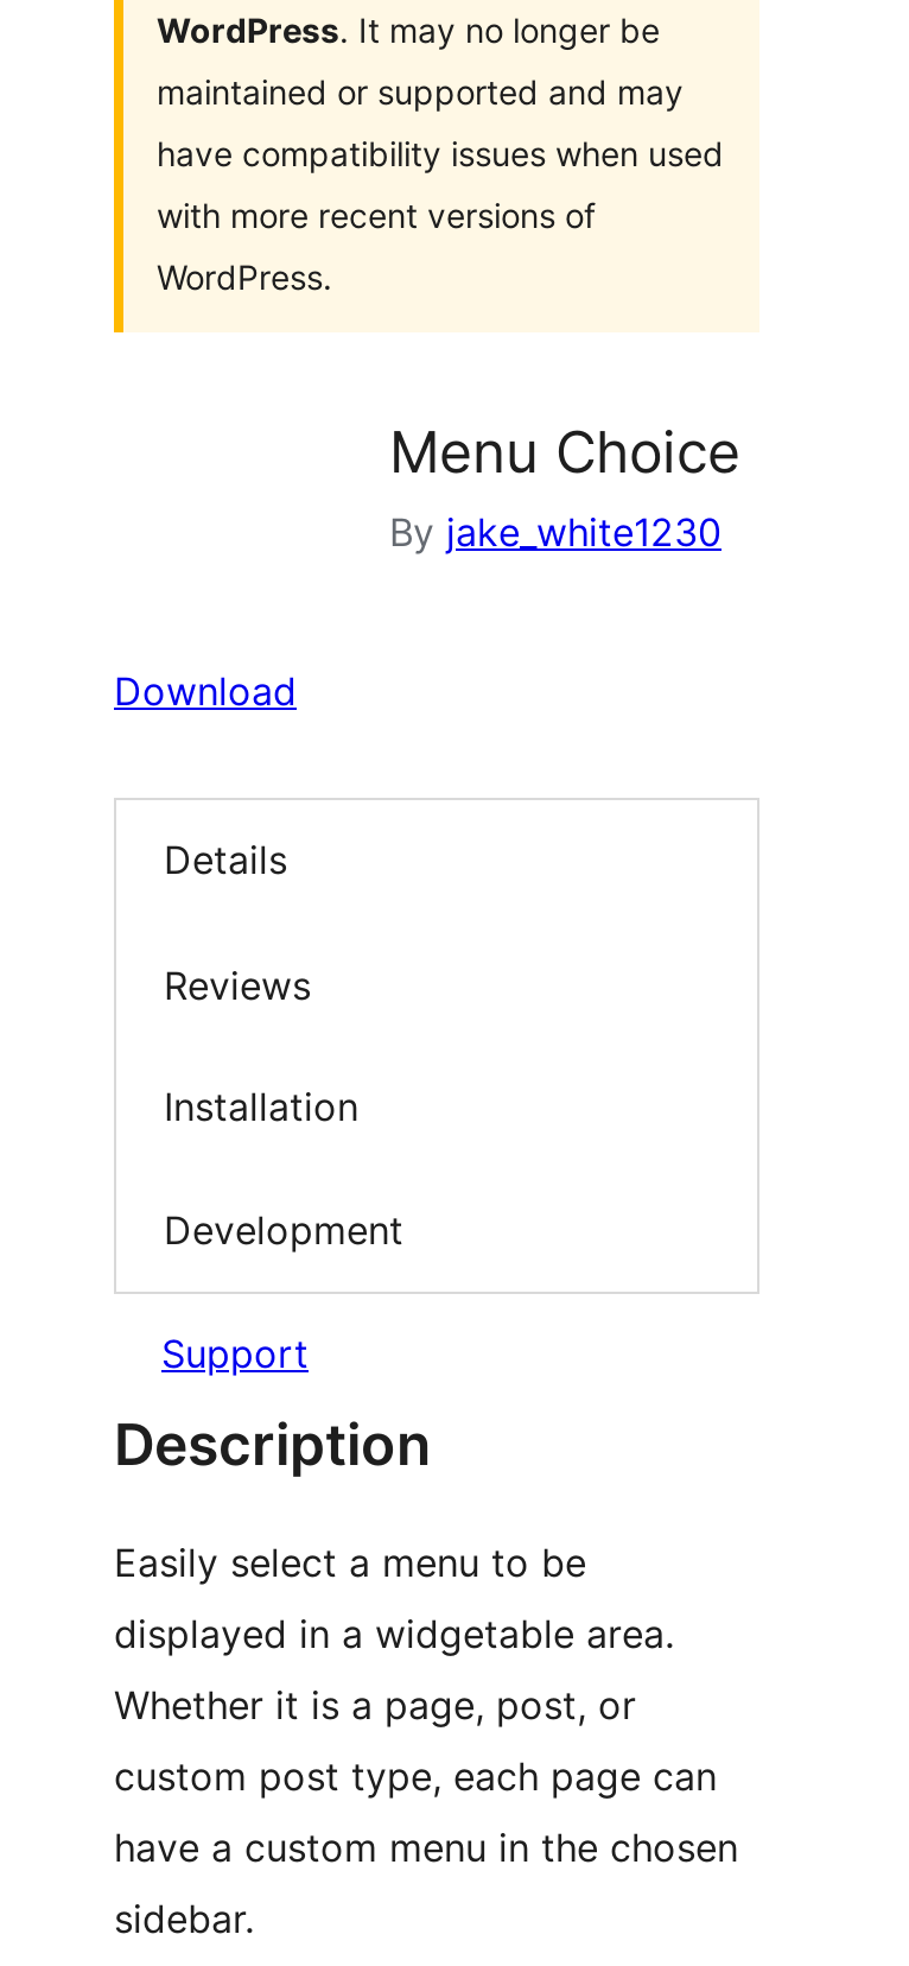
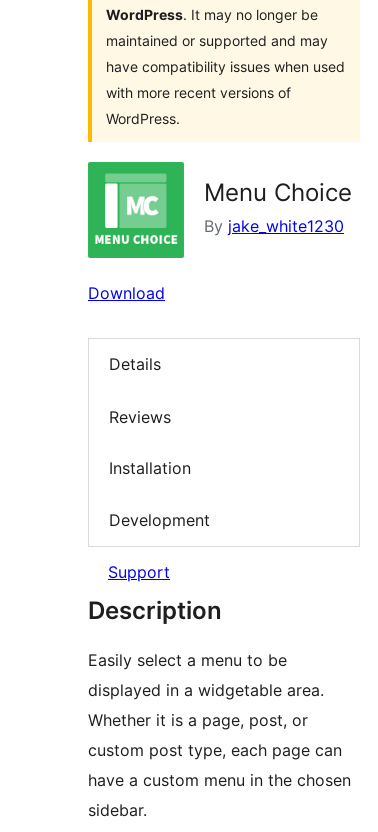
none -> [87,161,185,259] [image]

